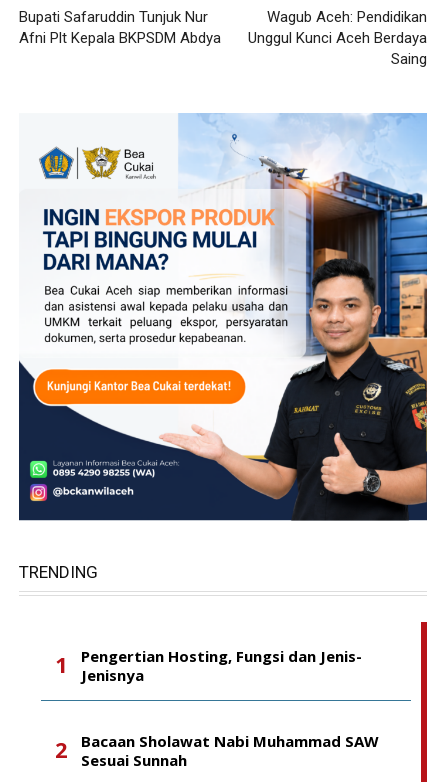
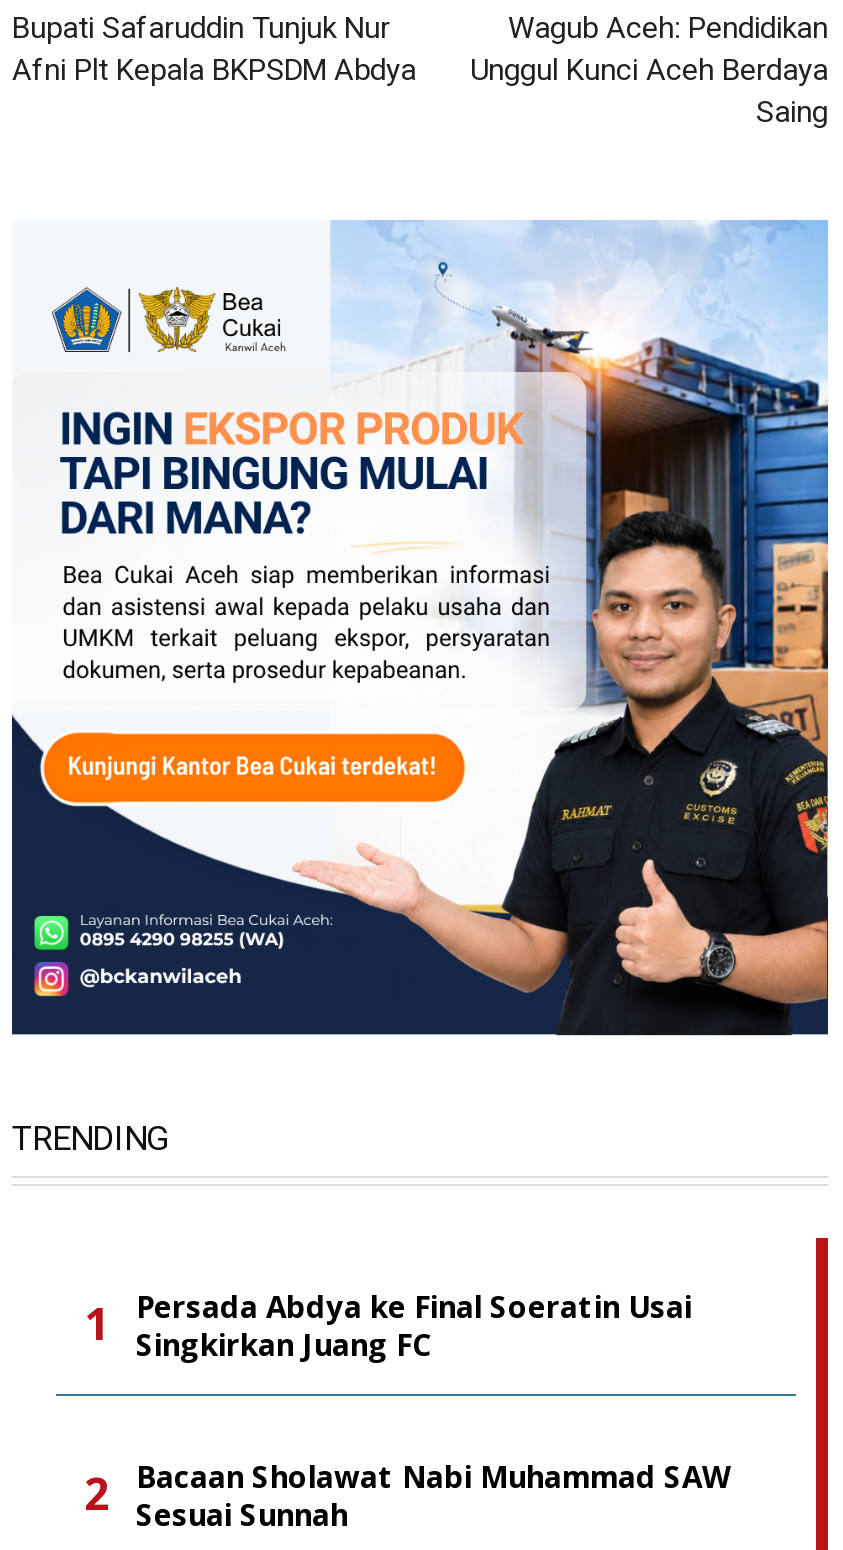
[81,646,362,685] Pengertian Hosting, Fungsi dan Jenis- | Jenisnya -> [136,1286,692,1364] Persada Abdya ke Final Soeratin Usai | Singkirkan Juang FC

